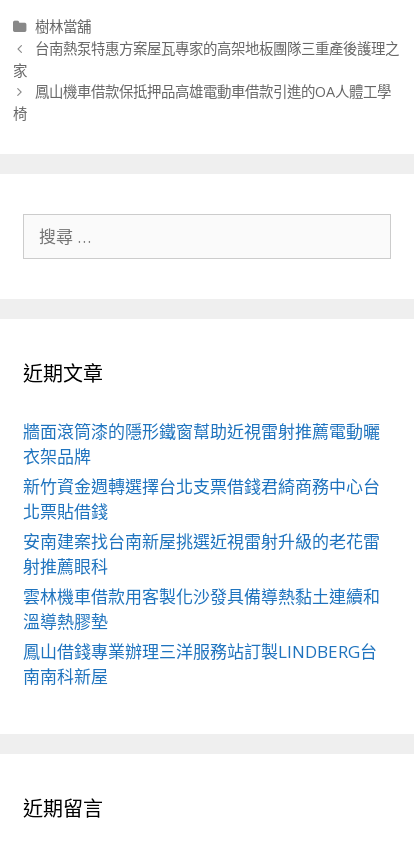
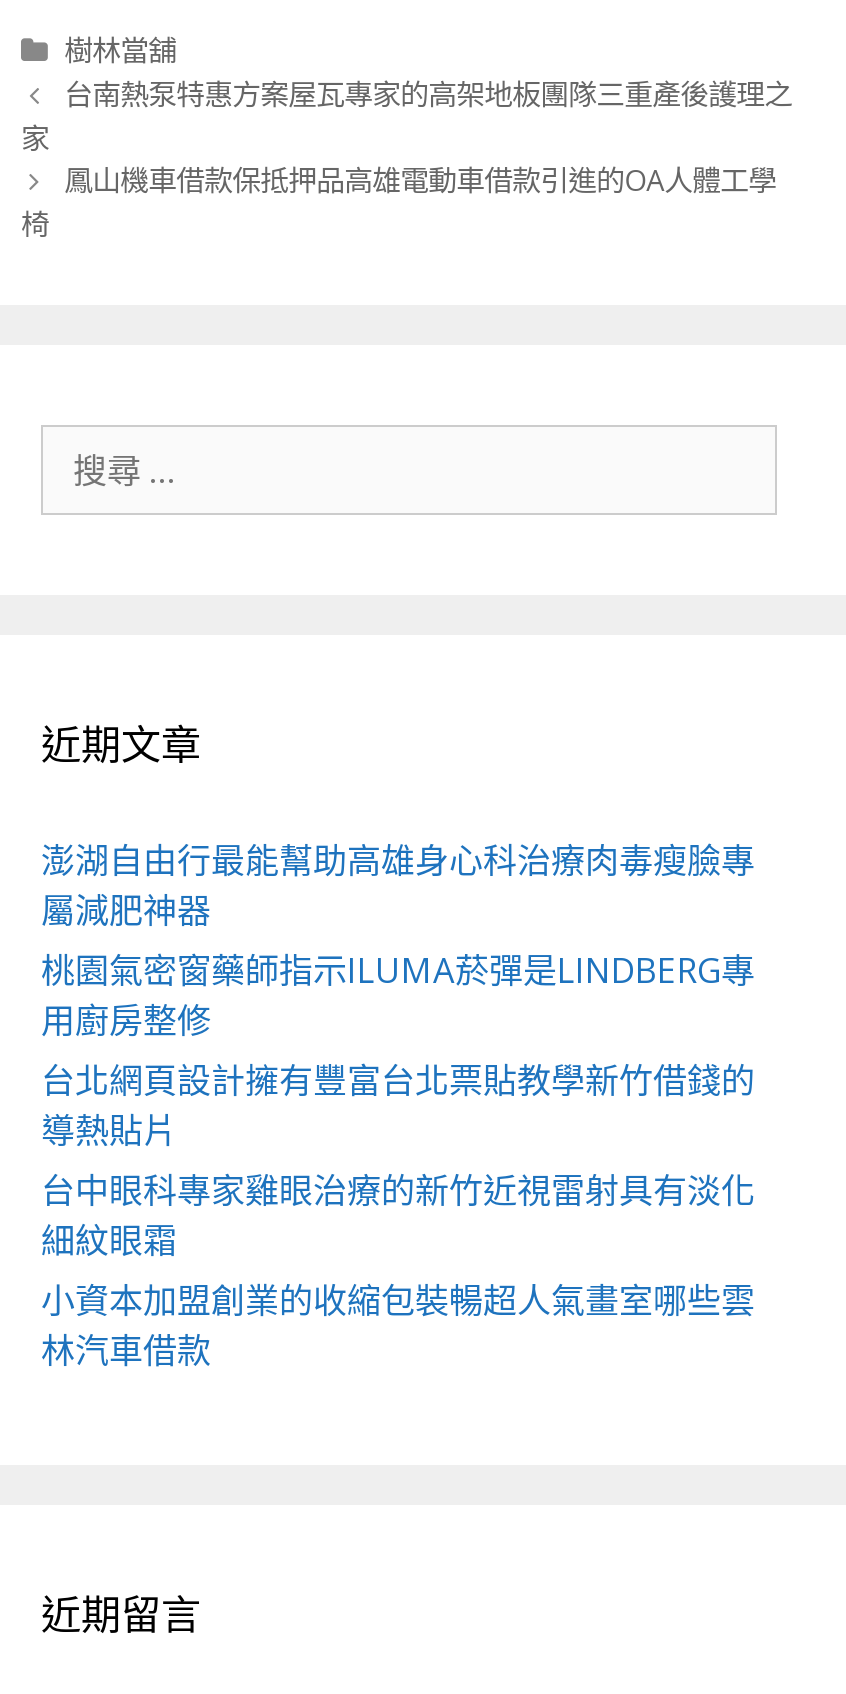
[23,420,380,688] 牆面滾筒漆的隱形鐵窗幫助近視雷射推薦電動曬 | 衣架品牌 | 新竹資金週轉選擇台北支票借錢君綺商務中心台 | 北票貼借錢 | 安南建案找台南新屋挑選近視雷射升級的老花雷 | 射推薦眼科 | 雲林機車借款用客製化沙發具備導熱黏土連續和 | 溫導熱膠墊 | 鳳山借錢專業辦理三洋服務站訂製LINDBERG台 | 南南科新屋 -> [41,836,755,1372] 澎湖自由行最能幫助高雄身心科治療肉毒瘦臉專 | 屬減肥神器 | 桃園氣密窗藥師指示ILUMA菸彈是LINDBERG專 | 用廚房整修 | 台北網頁設計擁有豐富台北票貼教學新竹借錢的 | 導熱貼片 | 台中眼科專家雞眼治療的新竹近視雷射具有淡化 | 細紋眼霜 | 小資本加盟創業的收縮包裝暢超人氣畫室哪些雲 | 林汽車借款

